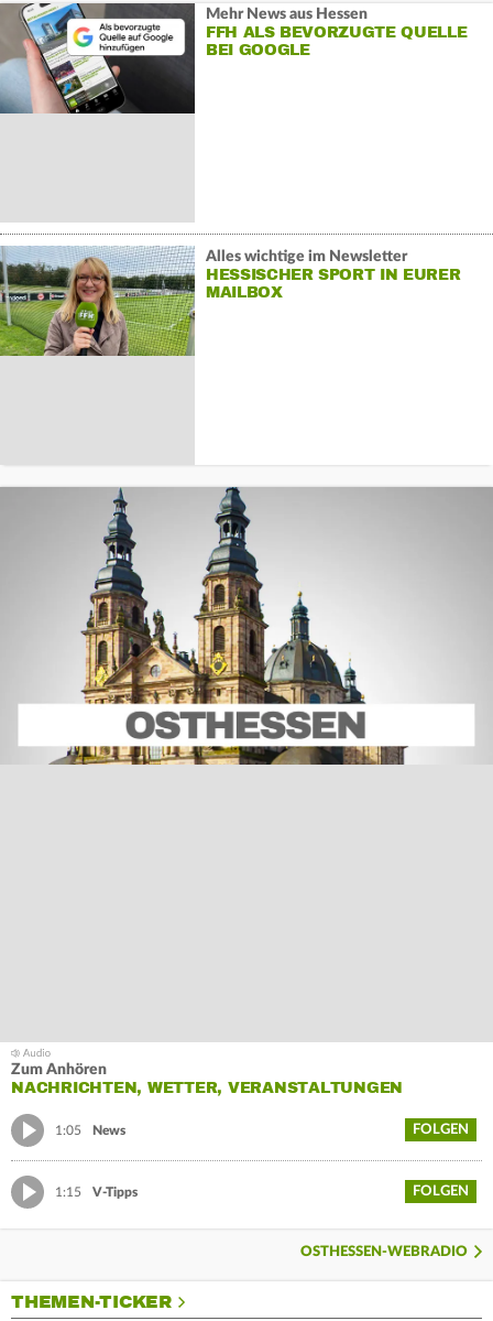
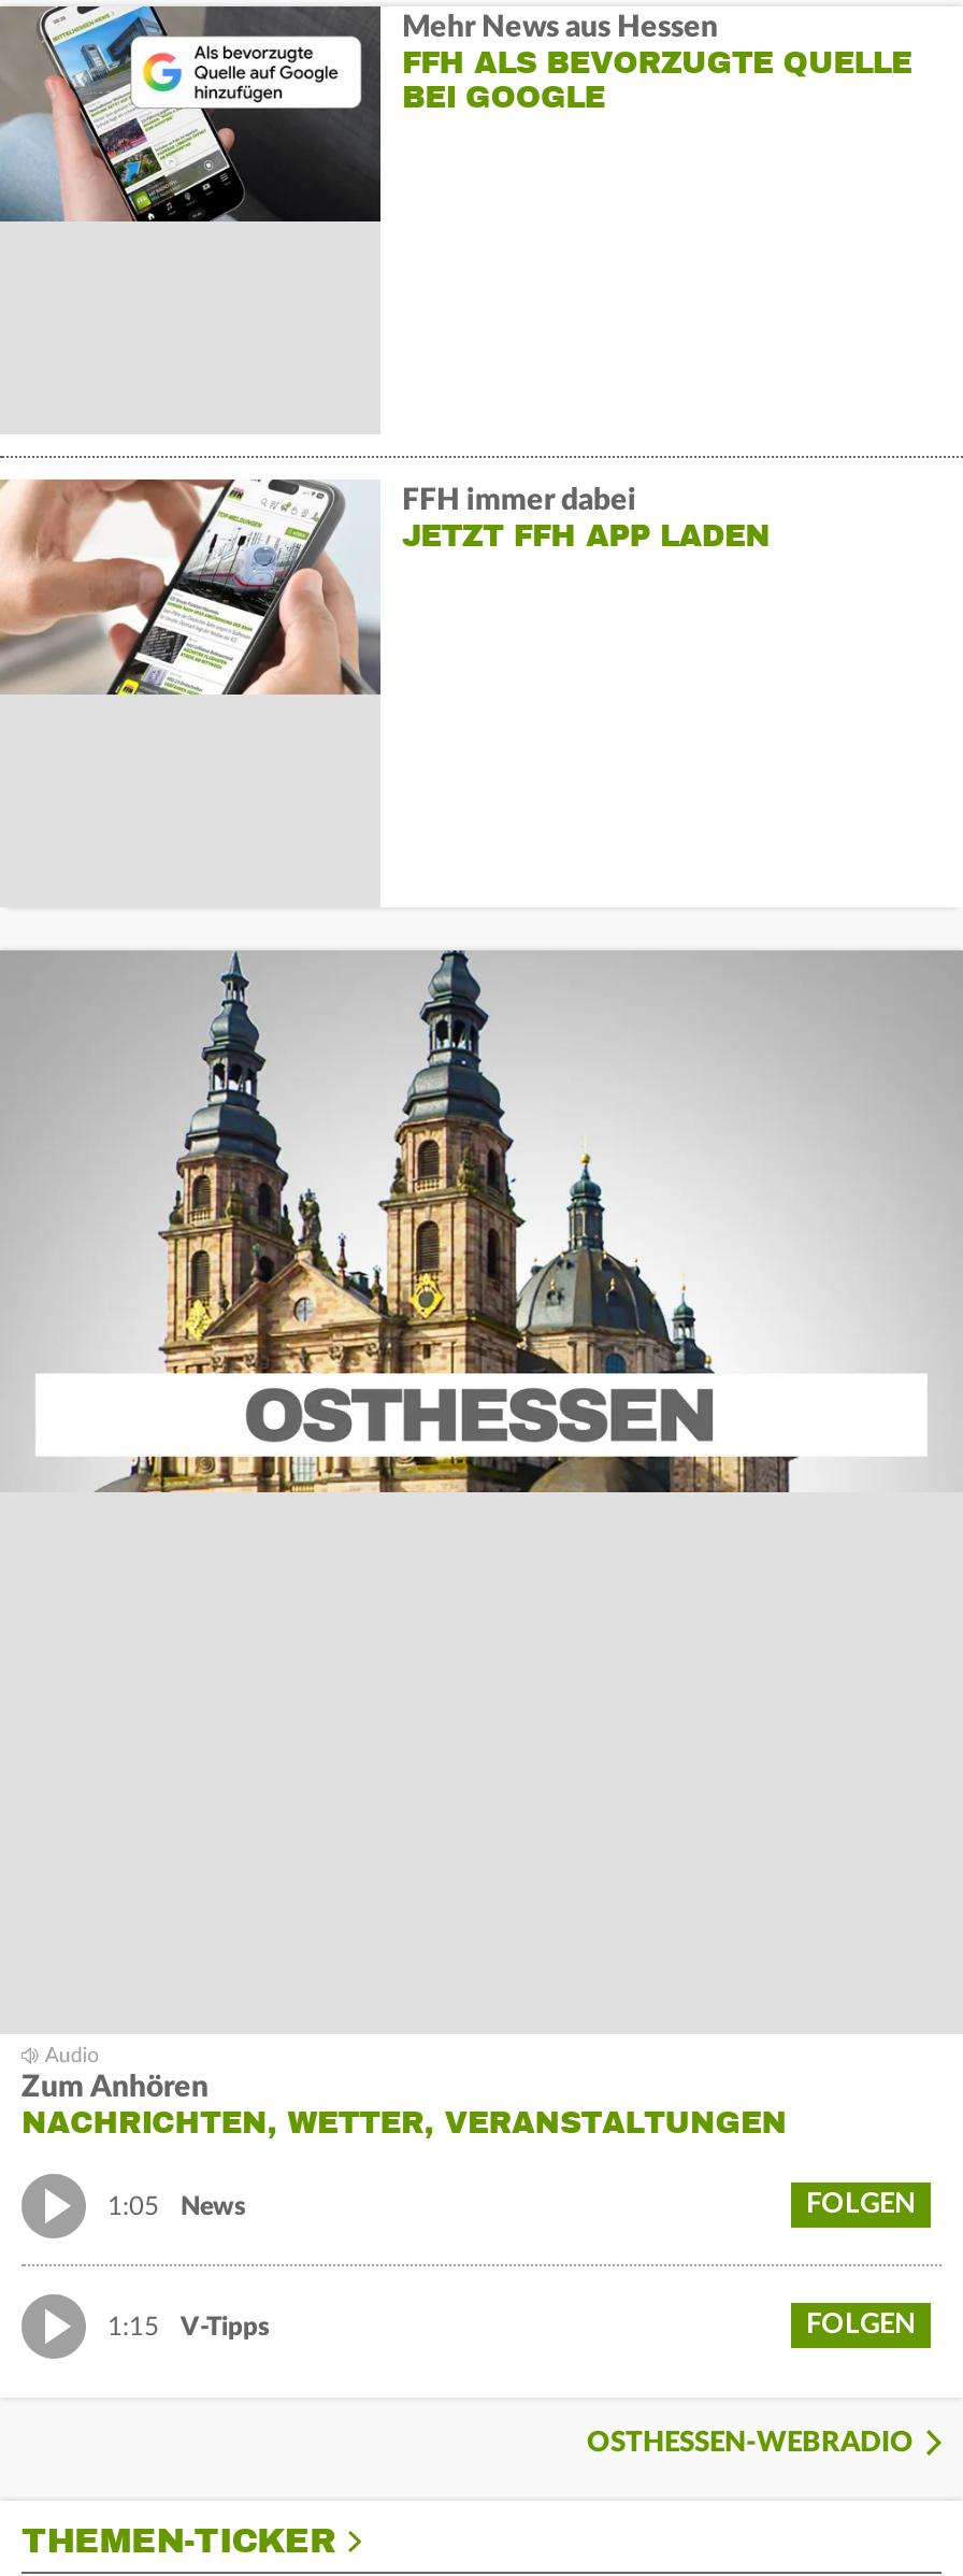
[3,246,460,357] [image] | Alles wichtige im Newsletter | HESSISCHER SPORT IN EURER | MAILBOX -> [6,477,770,695] [image] | FFH immer dabei | JETZT FFH APP LADEN

